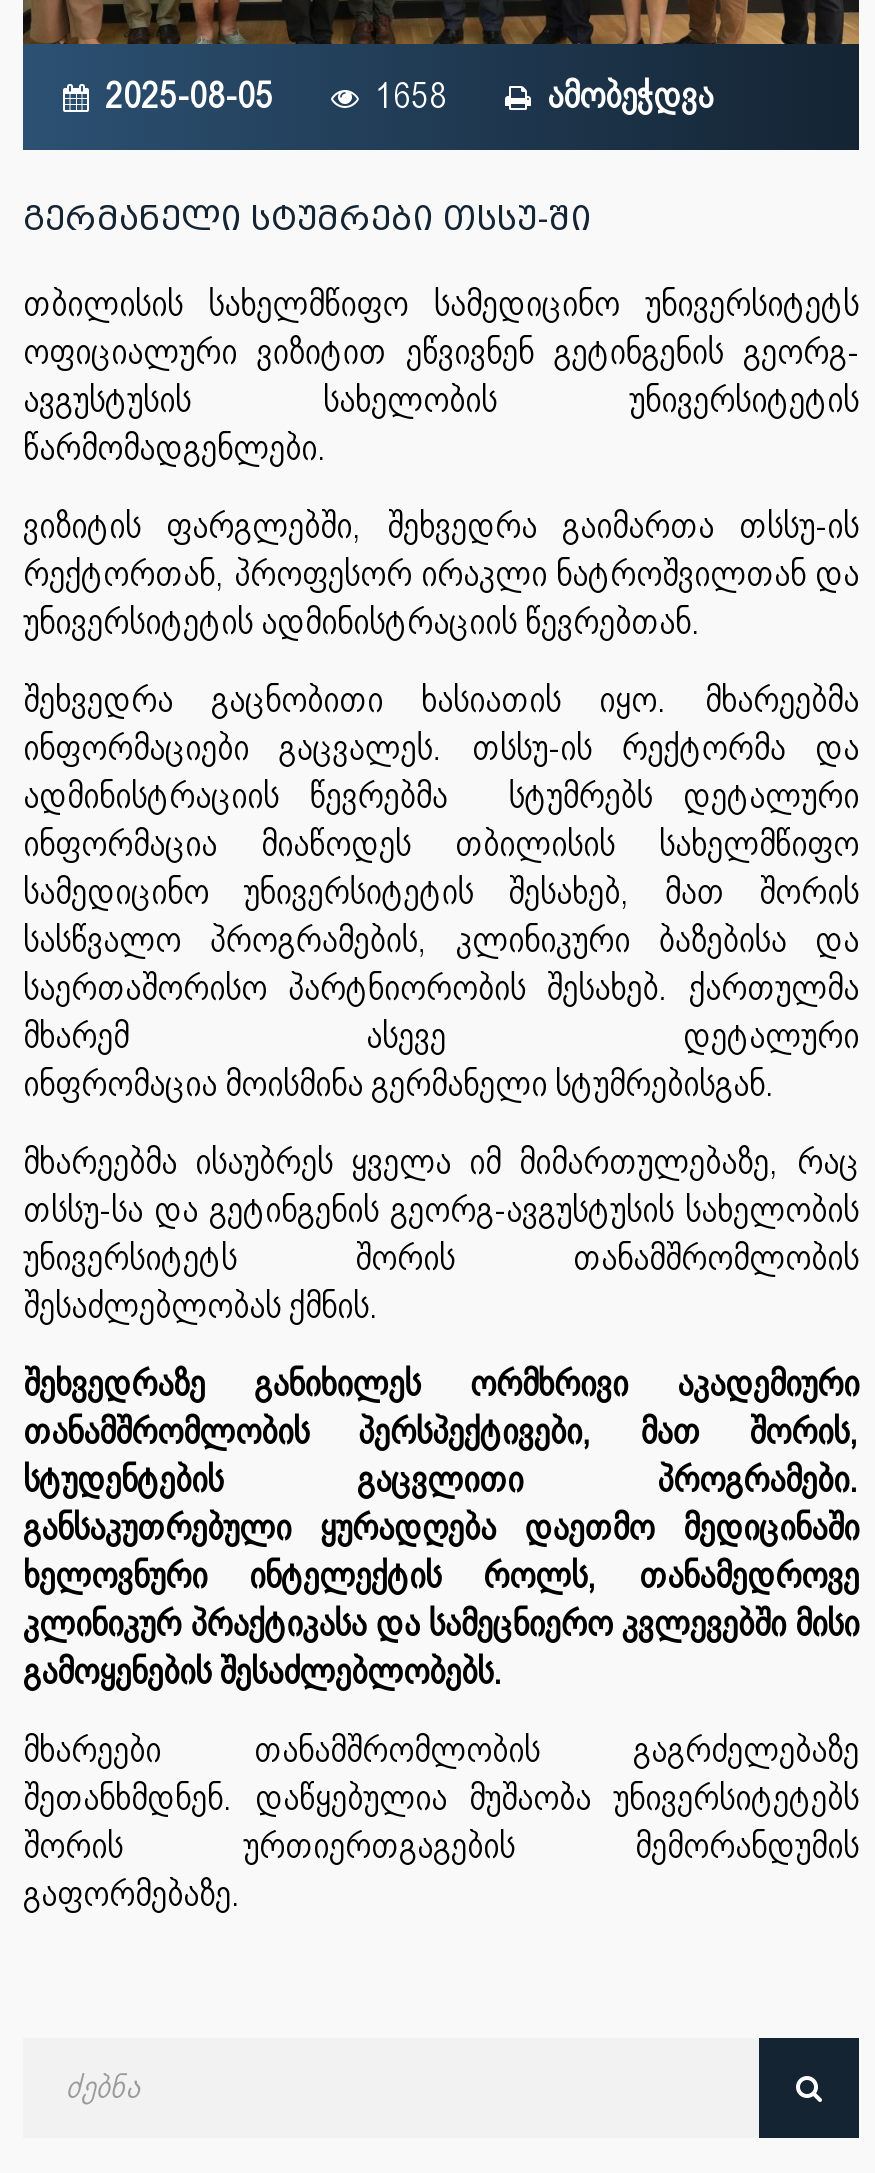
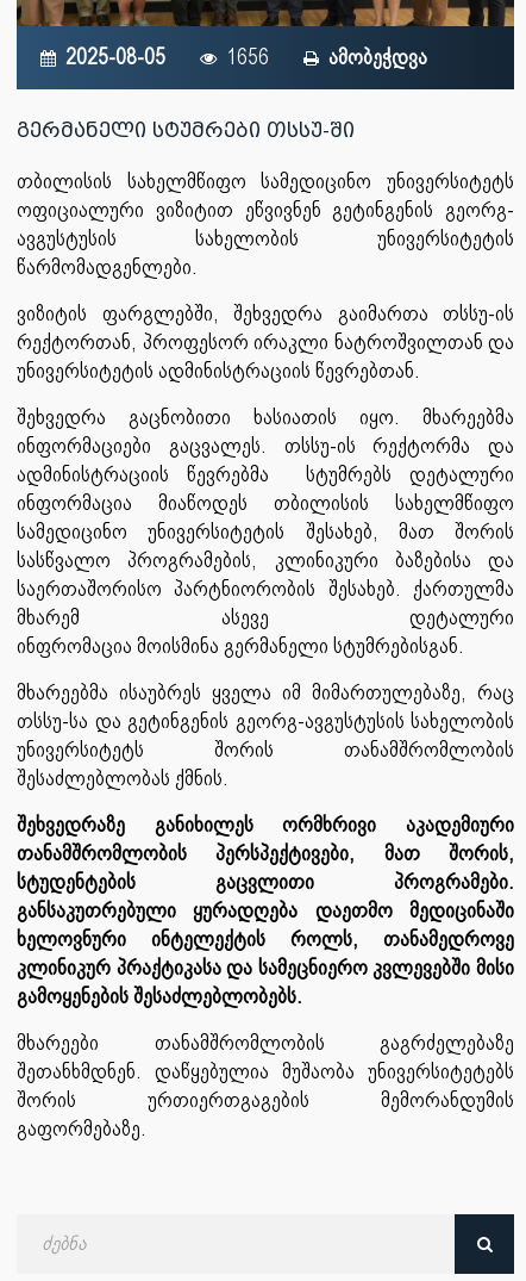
[375,75,447,117] 1658 -> [226,45,269,70] 1656

